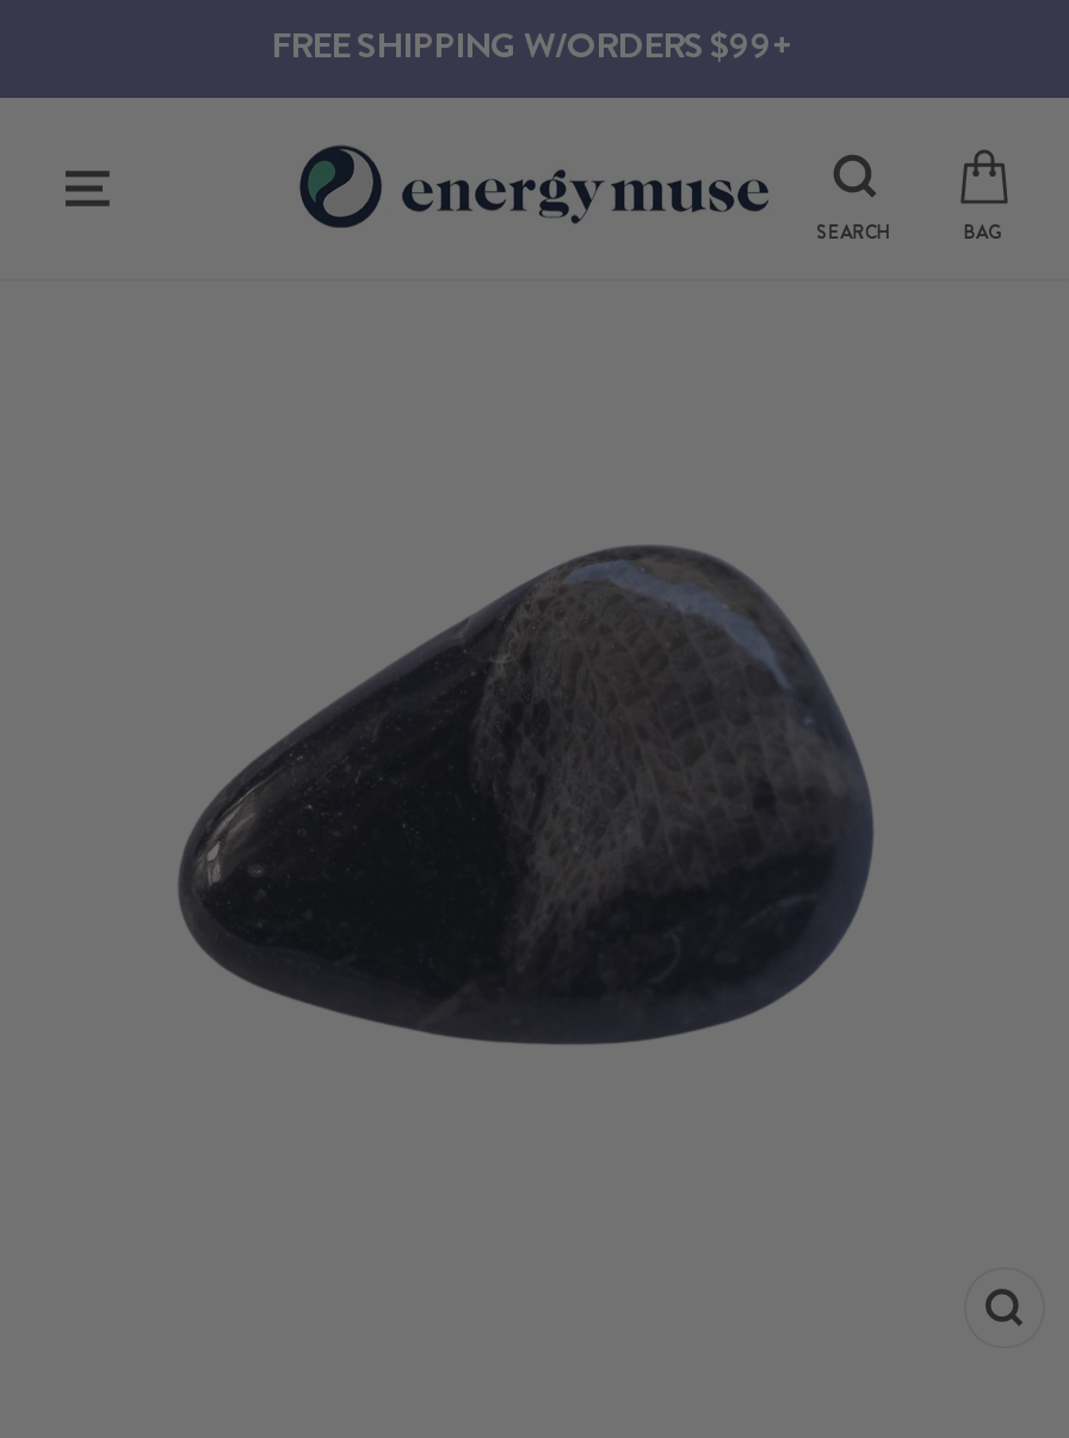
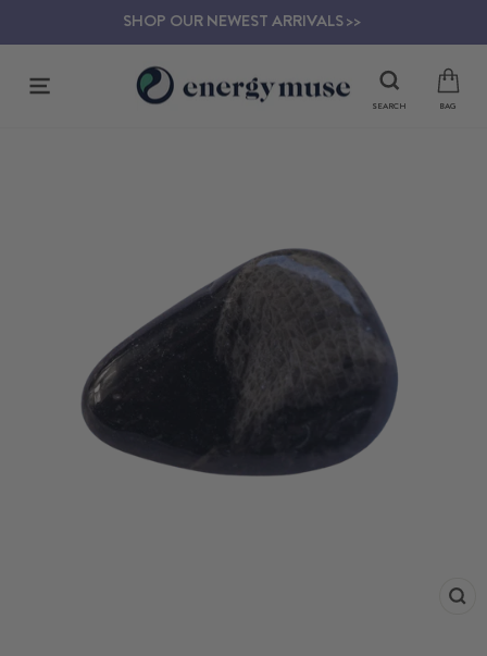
[271,19,791,72] FREE SHIPPING W/ORDERS $99+ -> [123,9,362,33] SHOP OUR NEWEST ARRIVALS >>

